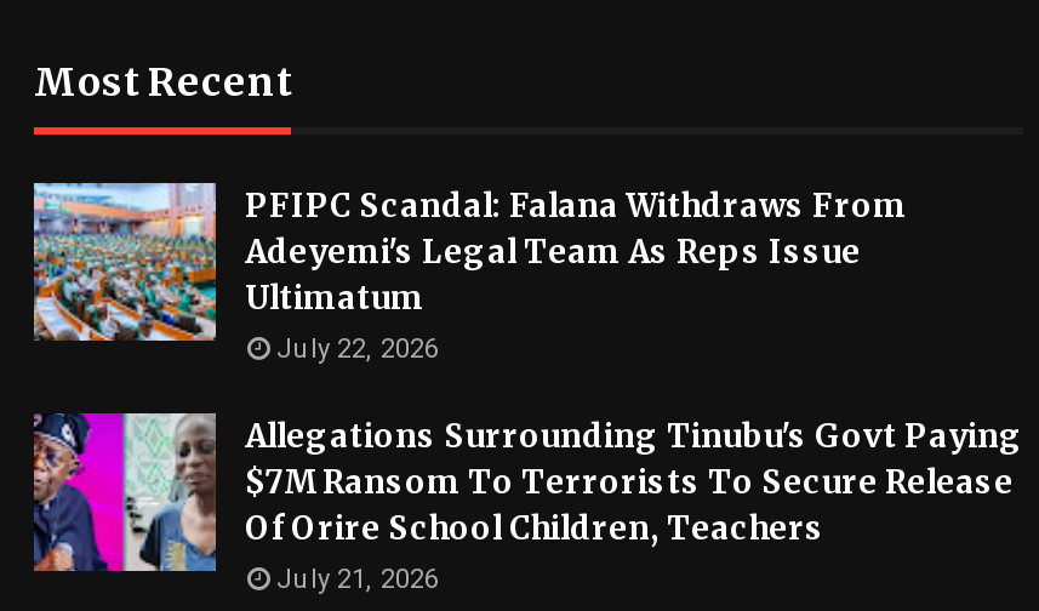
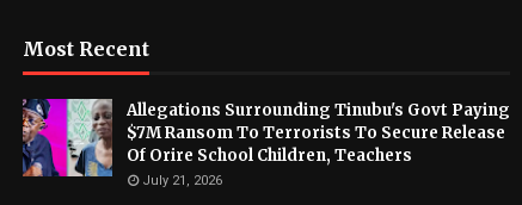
[32,181,907,365] [image] | PFIPC Scandal: Falana Withdraws From | Adeyemi's Legal Team As Reps Issue | Ultimatum | July 22, 2026 -> none

